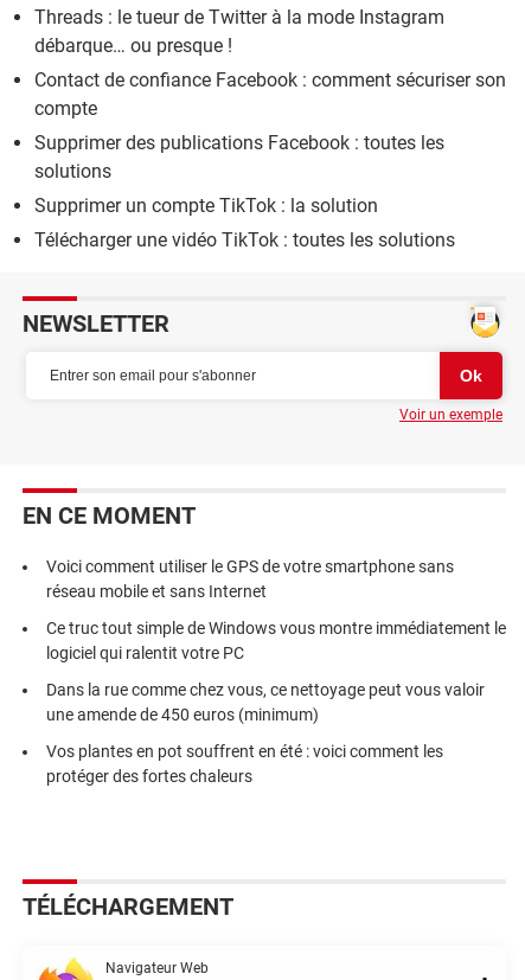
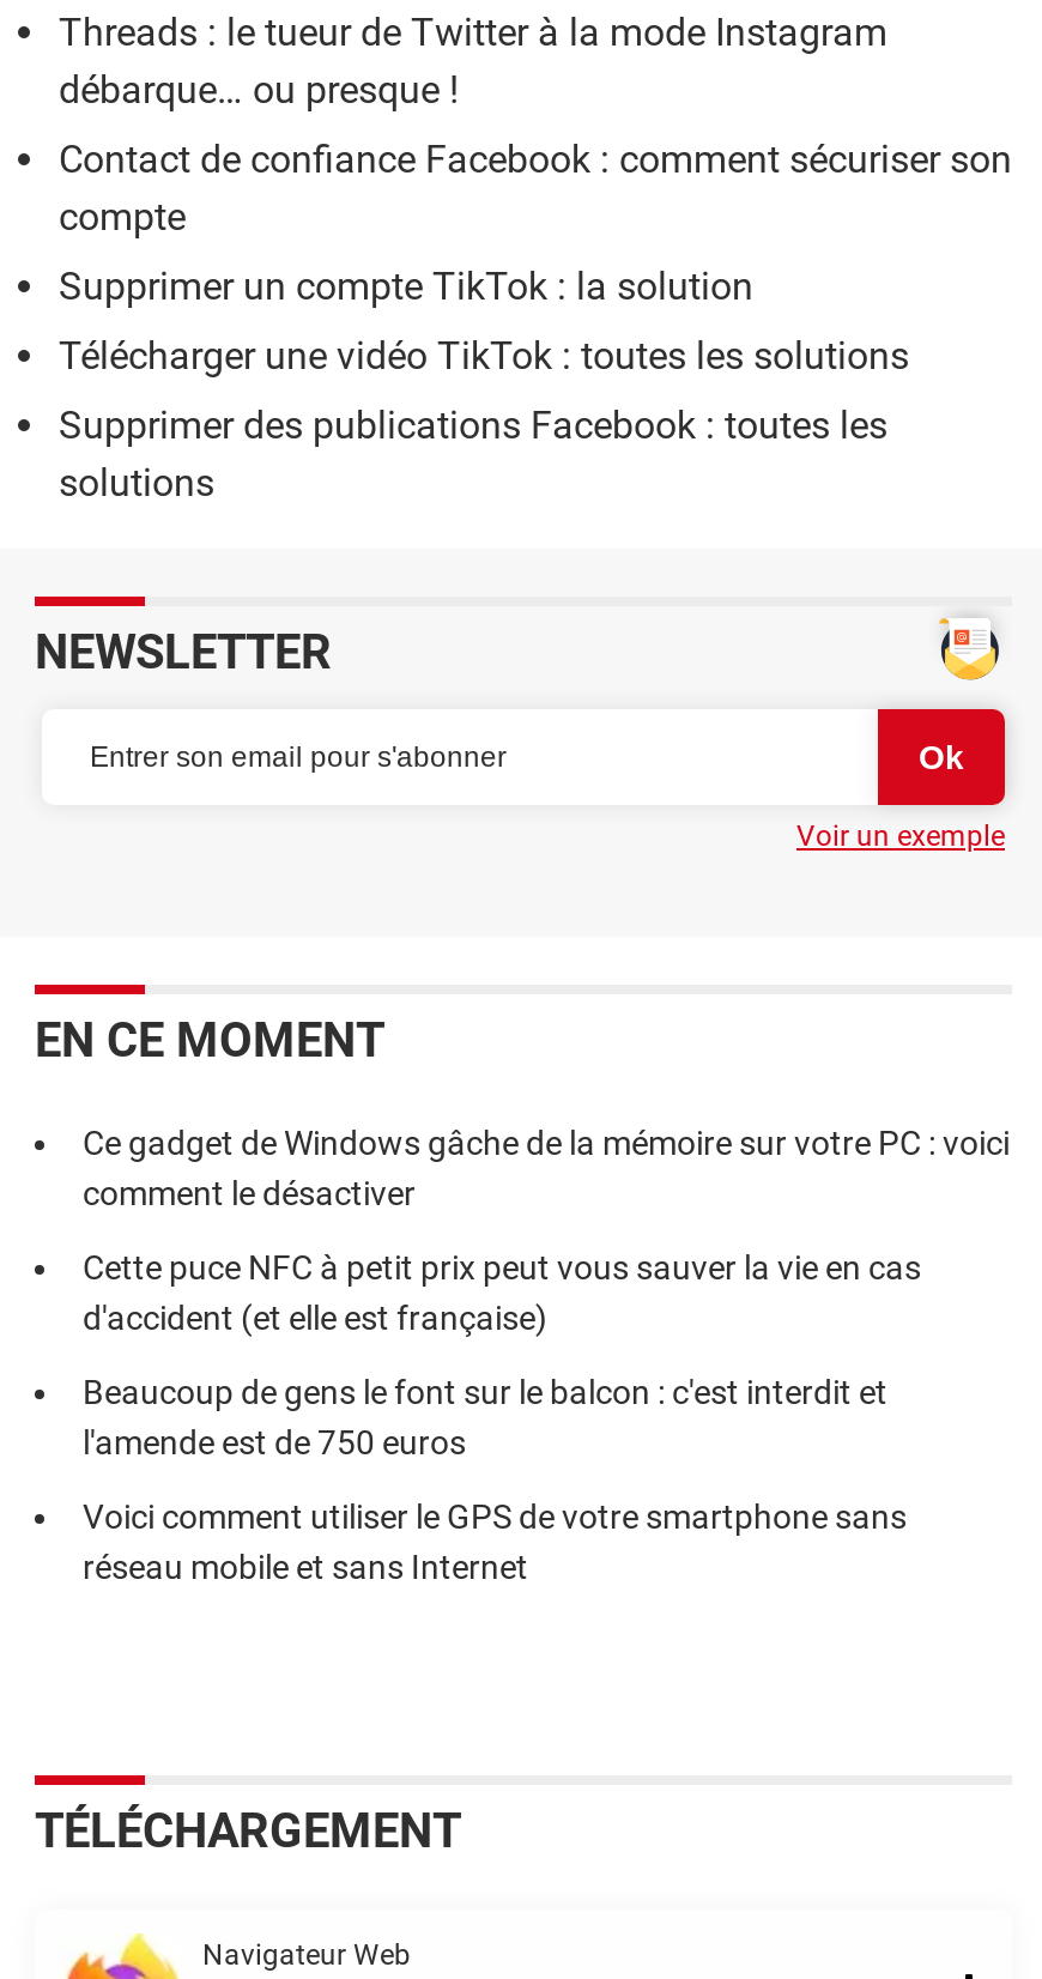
moved [34,132,444,183] -> [59,403,887,506]: Supprimer des publications Facebook : toutes les | solutions
moved [34,195,455,252] -> [59,265,909,380]: Supprimer un compte TikTok : la solution | Télécharger une vidéo TikTok : toutes les solutions
none -> [83,1125,1010,1462] Ce gadget de Windows gâche de la mémoire sur votre PC : voici | comment le désactiver | Cette puce NFC à petit prix peut vous sauver la vie en cas | d'accident (et elle est française) | Beaucoup de gens le font sur le balcon : c'est interdit et | l'amende est de 750 euros
moved [46,557,454,601] -> [83,1498,907,1587]: Voici comment utiliser le GPS de votre smartphone sans | réseau mobile et sans Internet
[46,619,506,786] Ce truc tout simple de Windows vous montre immédiatement le | logiciel qui ralentit votre PC | Dans la rue comme chez vous, ce nettoyage peut vous valoir | une amende de 450 euros (minimum) | Vos plantes en pot souffrent en été : voici comment les | protéger des fortes chaleurs -> none

